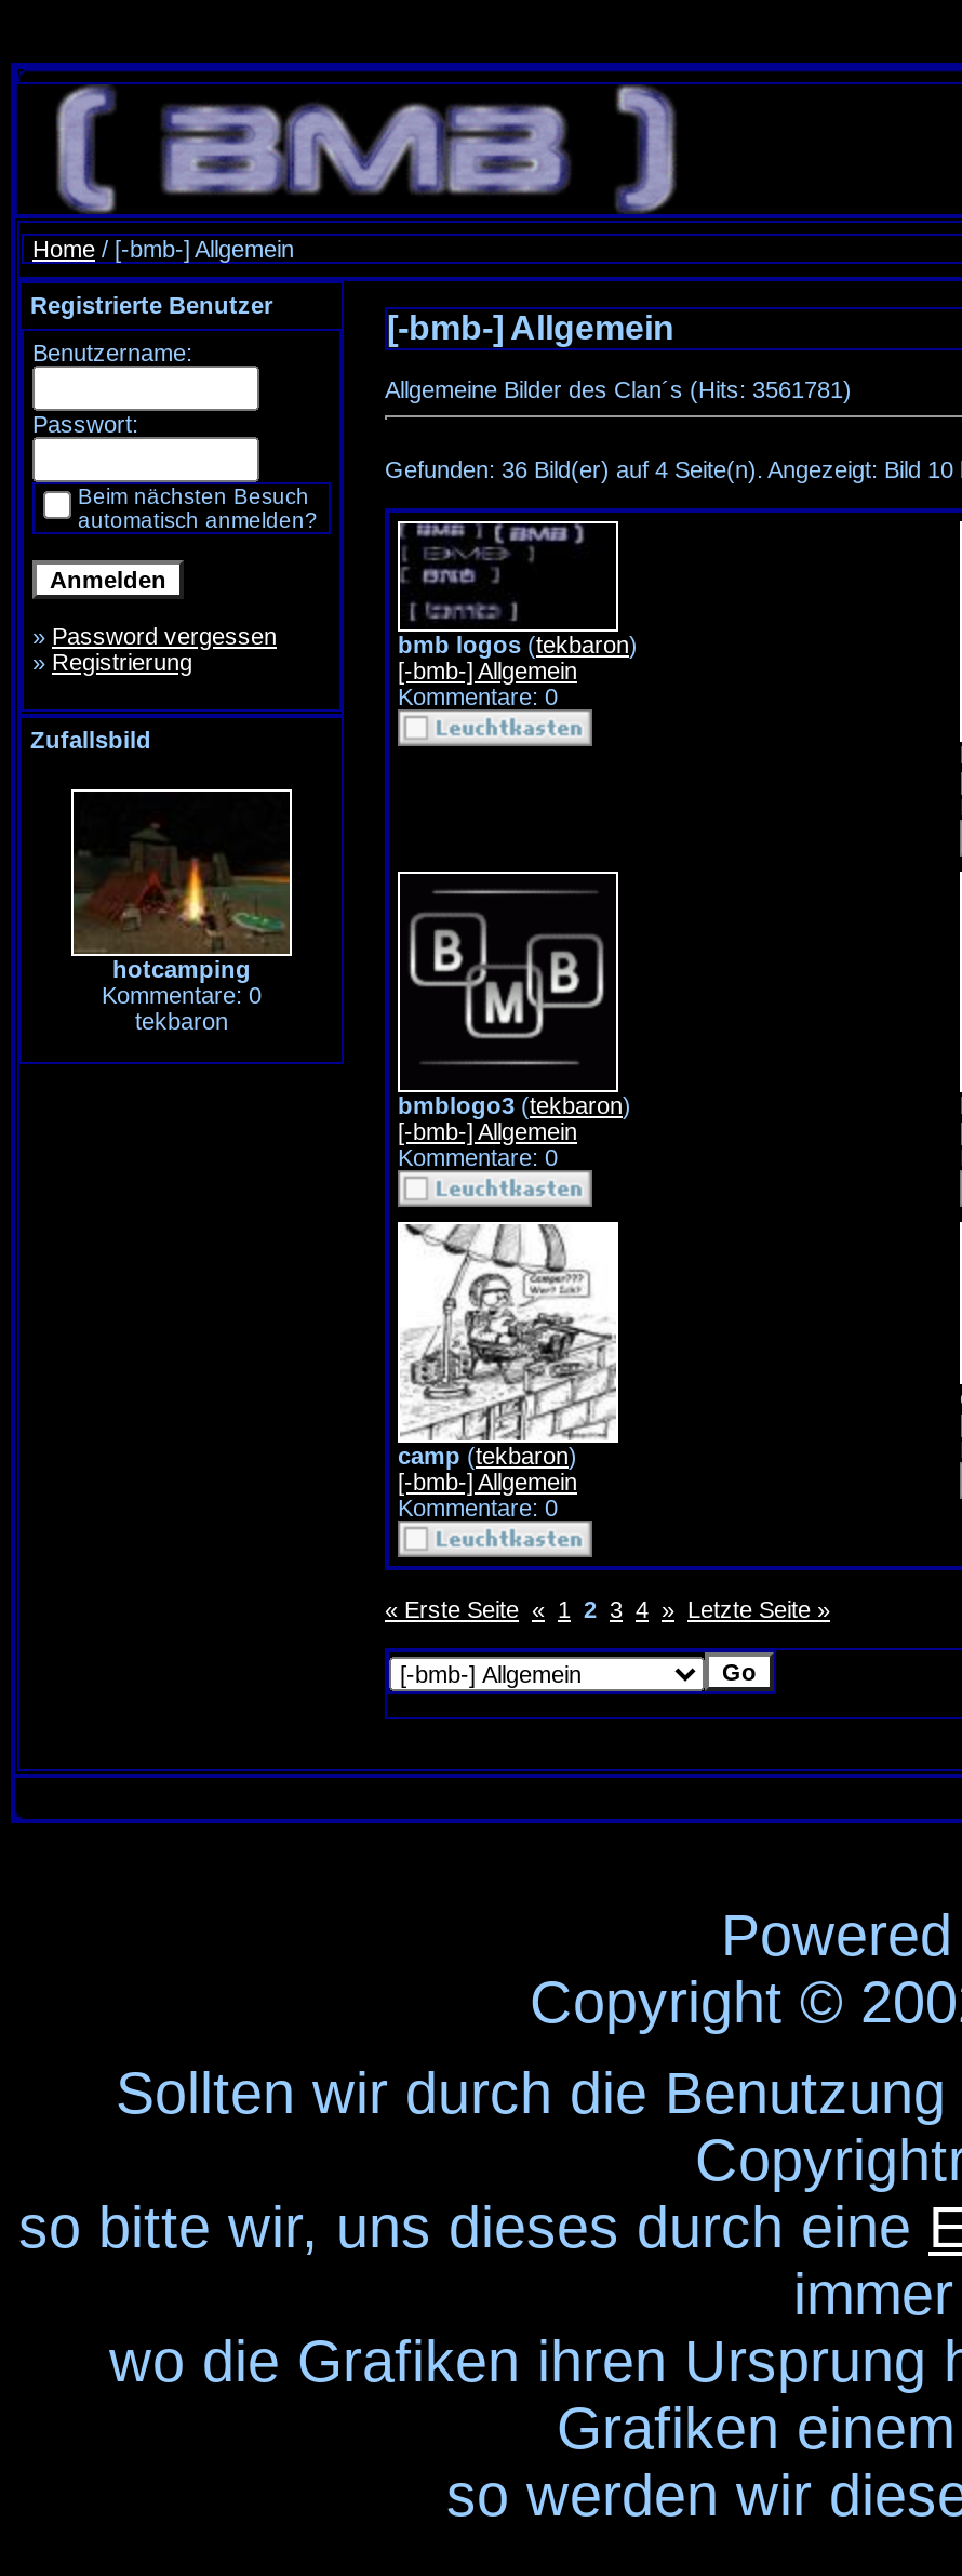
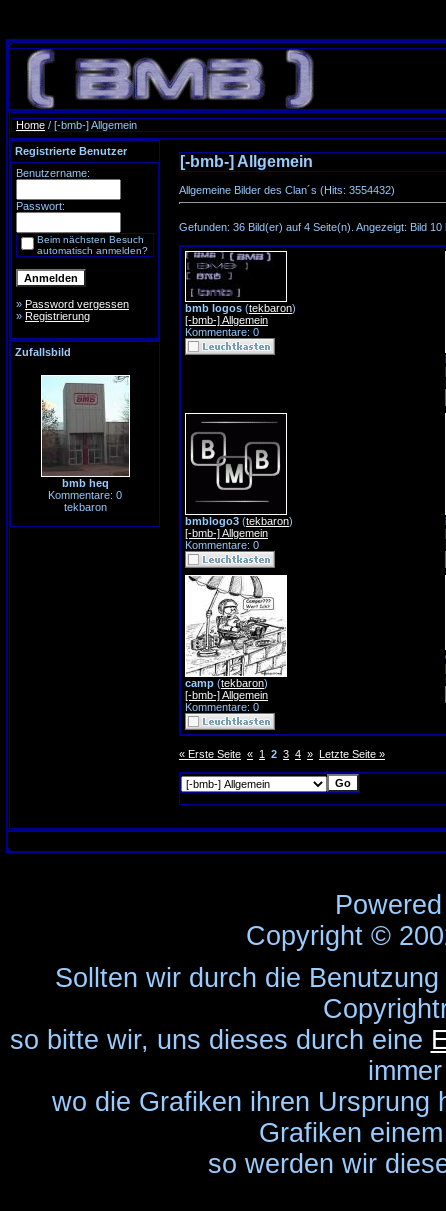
[385,376,852,402] Allgemeine Bilder des Clan´s (Hits: 3561781) -> [179,184,395,196] Allgemeine Bilder des Clan´s (Hits: 3554432)
[69,787,294,982] [image] | hotcamping -> [34,375,136,489] [image] | bmb heq
moved [102,982,262,1034] -> [48,489,122,513]: Kommentare: 0 | tekbaron

